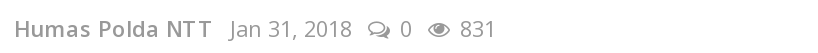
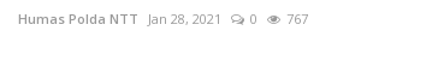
[14,13,352,43] Humas Polda NTT Jan 31, 2018 -> [18,9,221,27] Humas Polda NTT Jan 28, 2021
[460,13,496,43] 831 -> [286,9,308,27] 767

